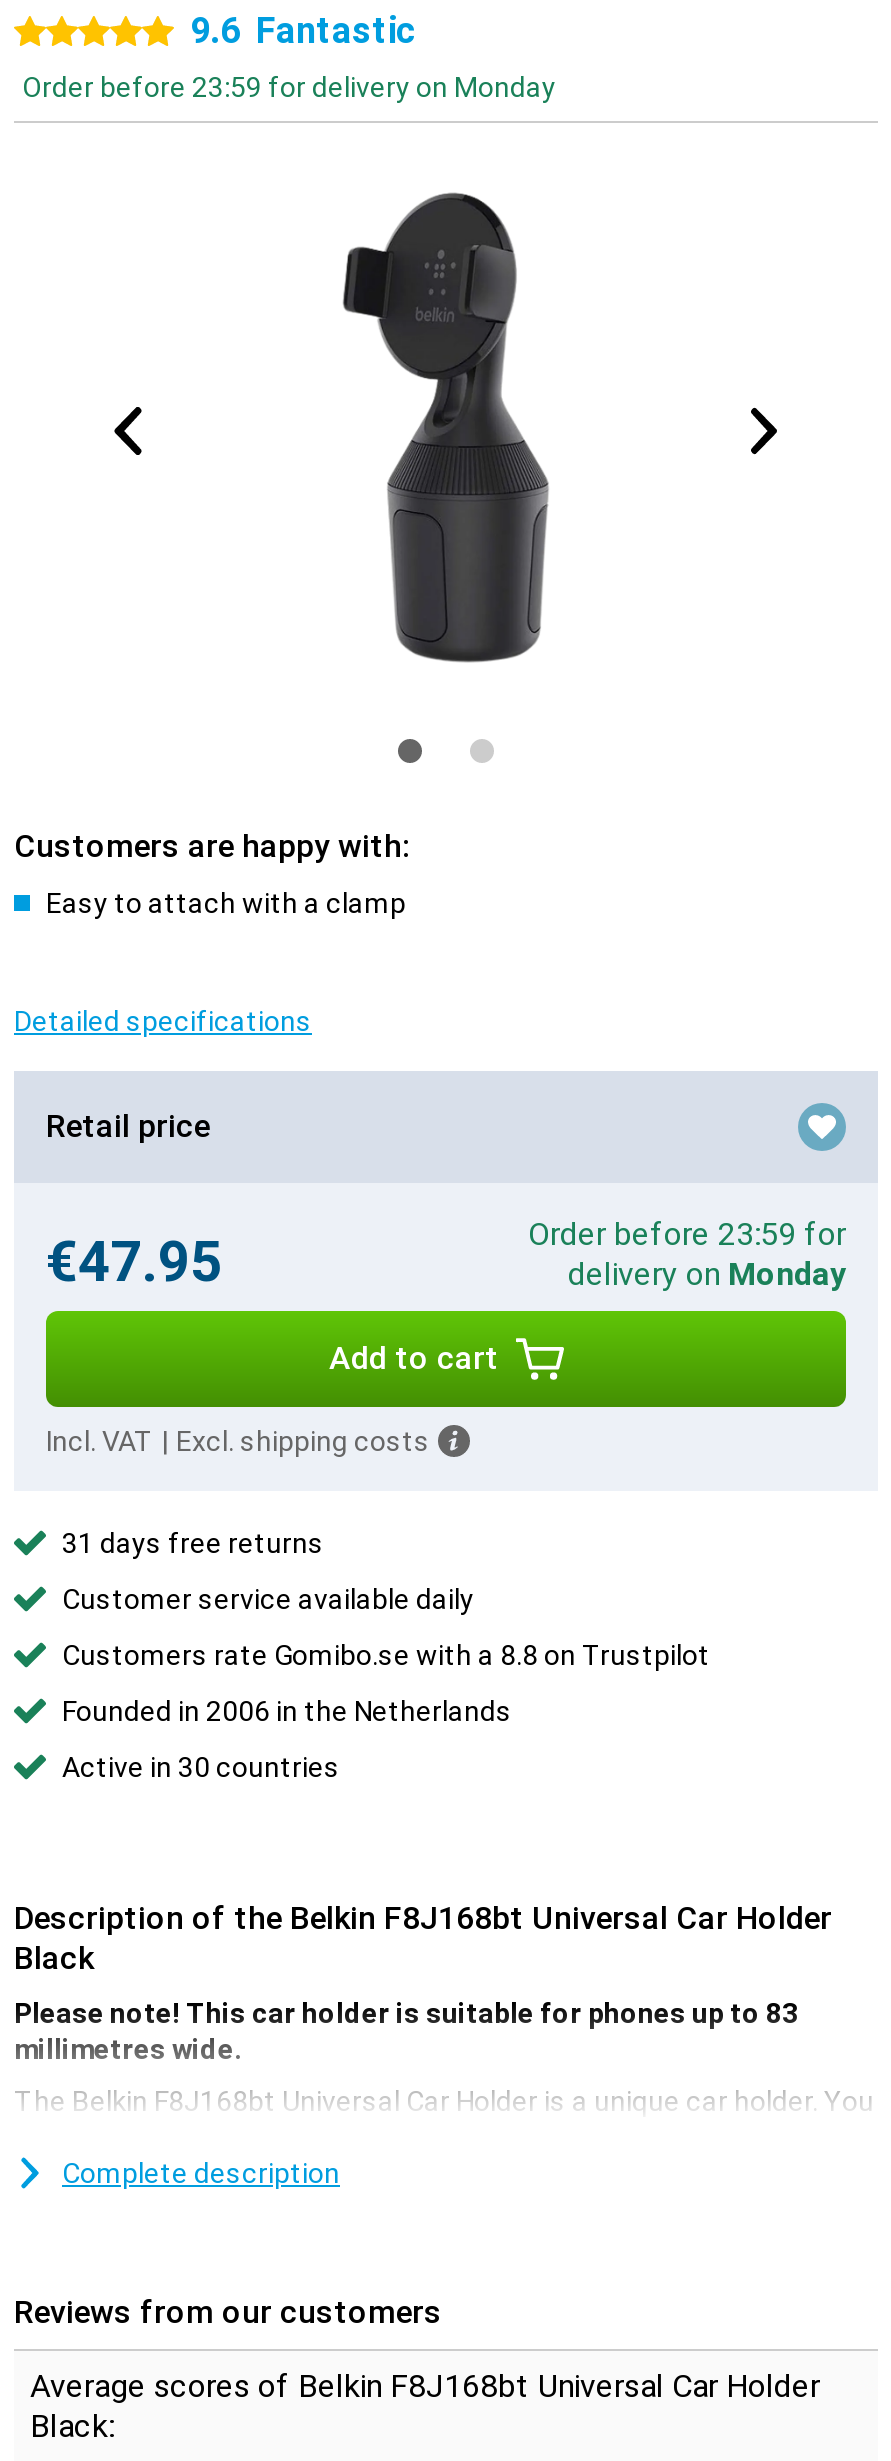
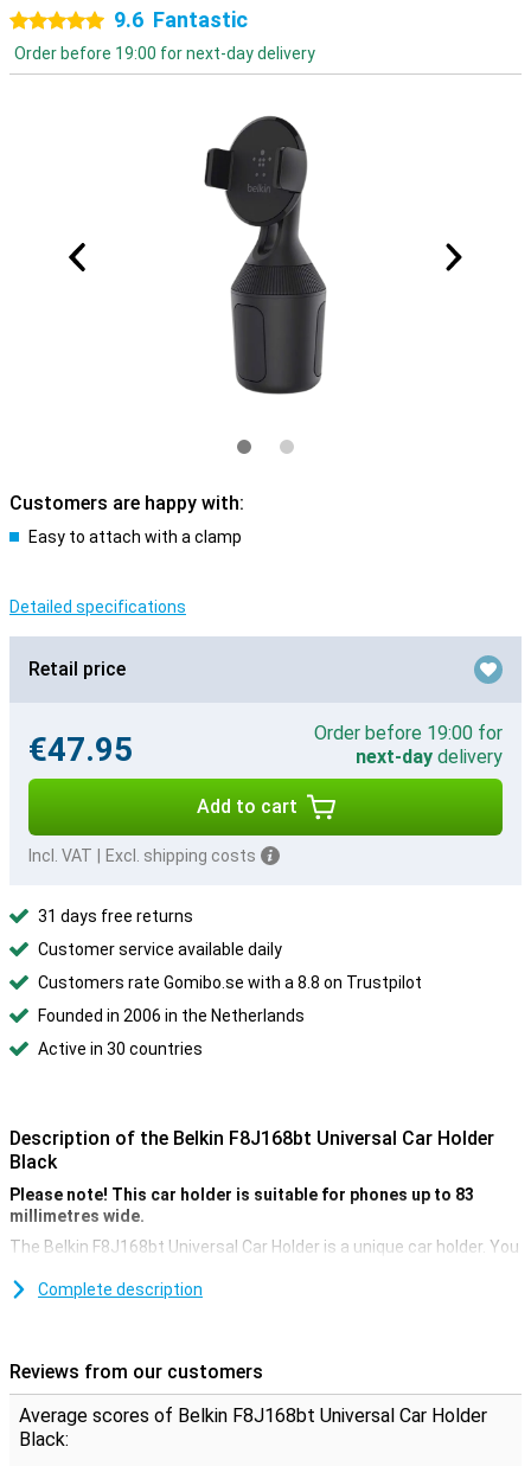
[22,71,556,103] Order before 23:59 for delivery on Monday -> [14,44,315,63] Order before 19:00 for next-day delivery
[528,1215,846,1293] Order before 23:59 for | delivery on Monday -> [314,722,503,768] Order before 19:00 for | next-day delivery

